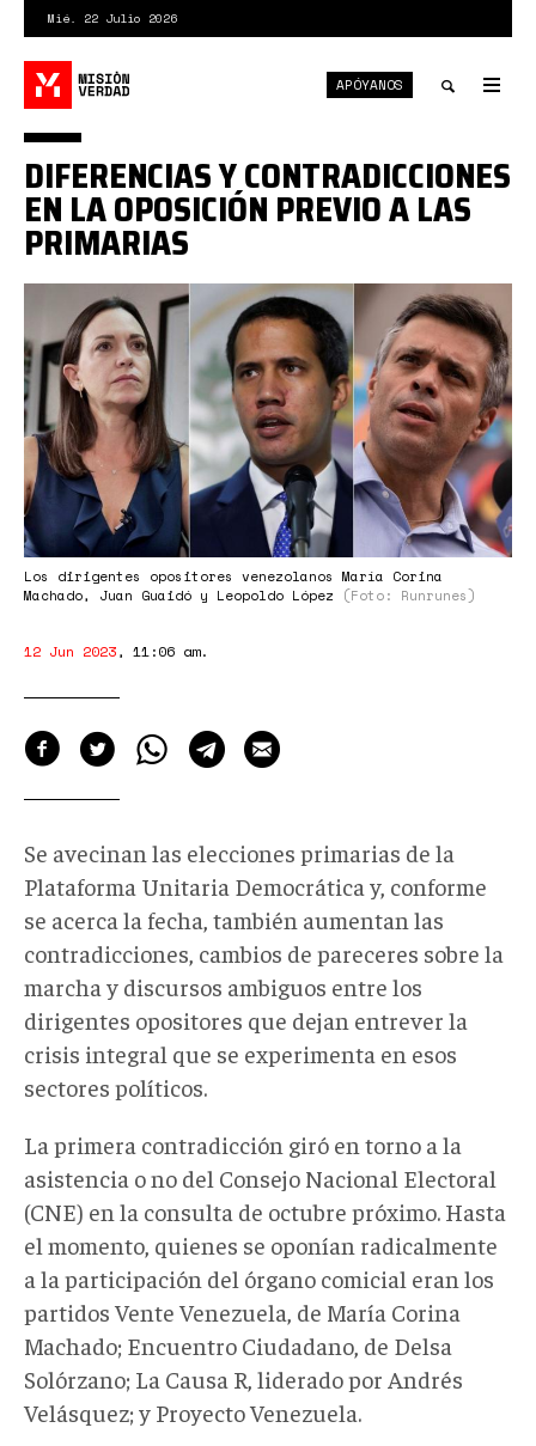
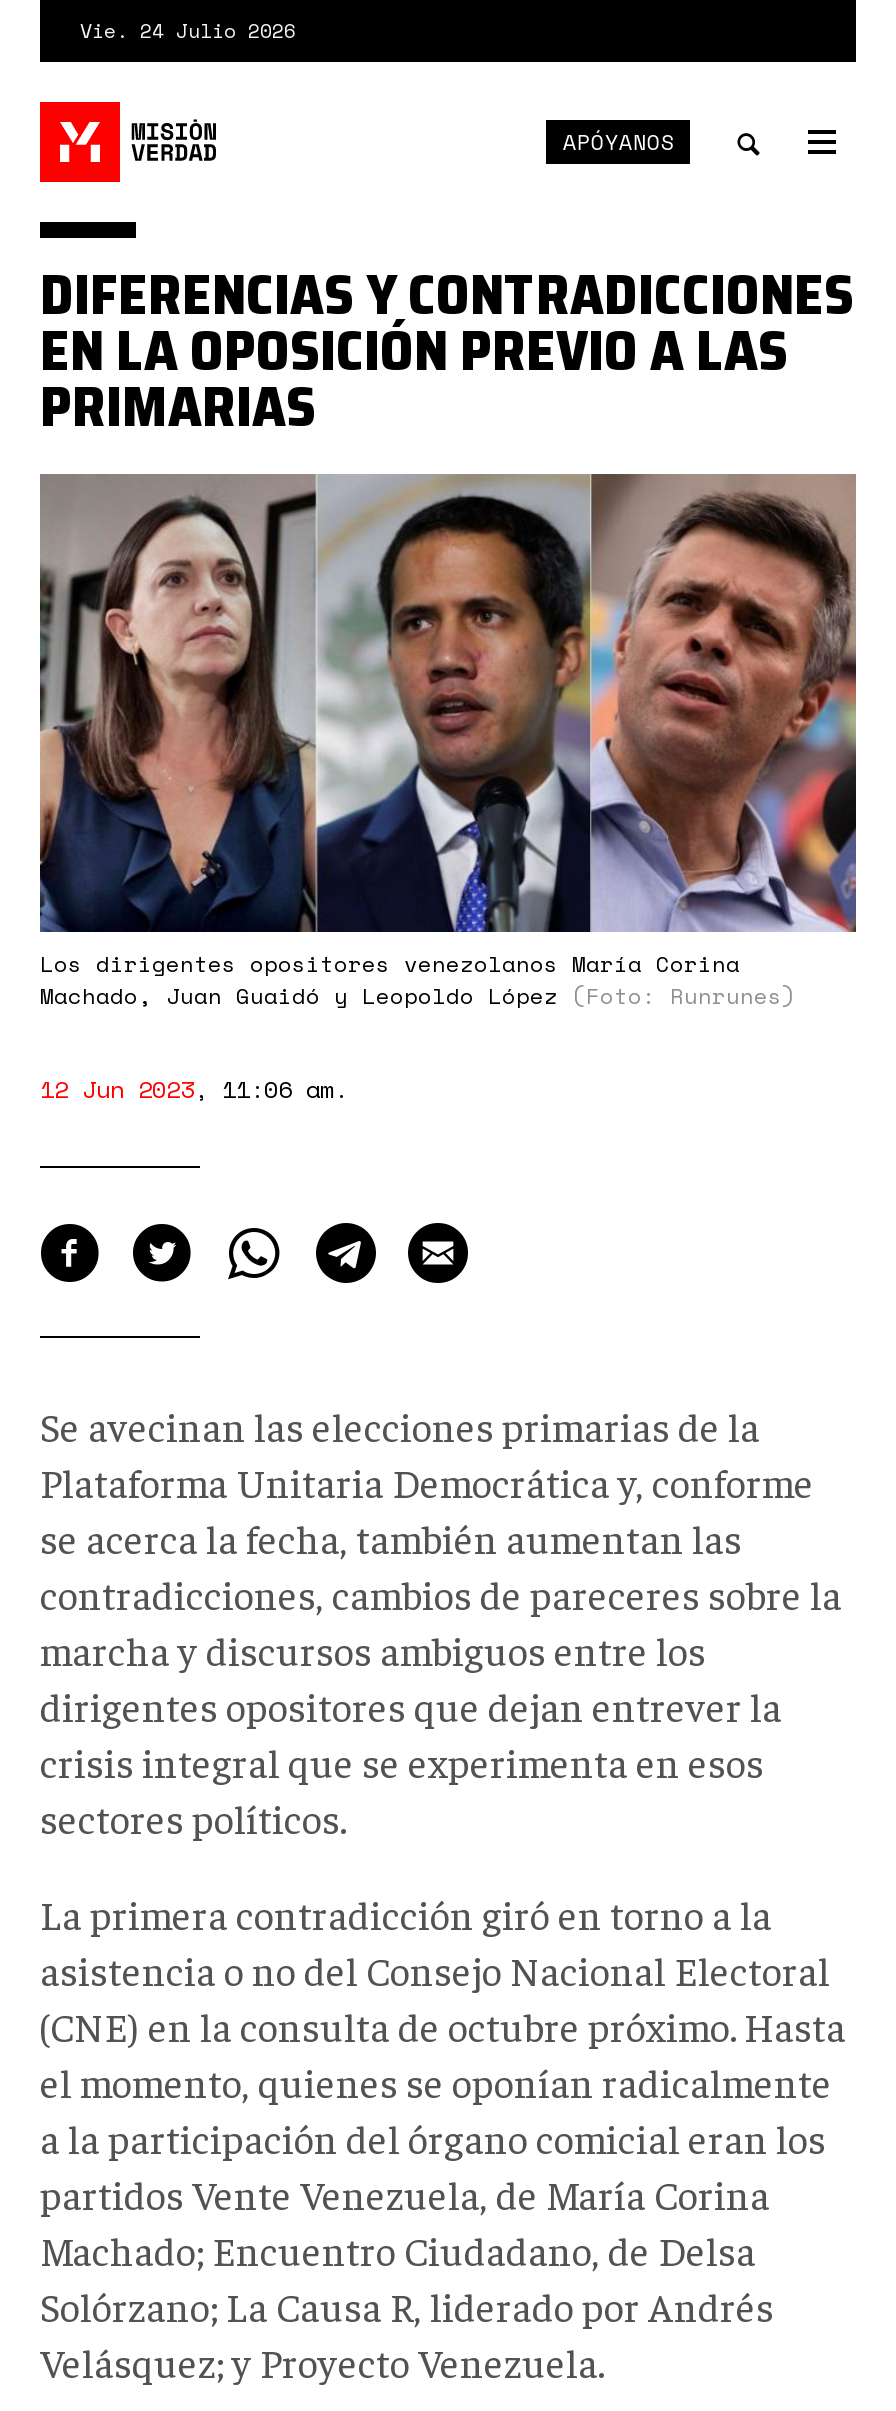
[48,10,177,28] Mié. 22 Julio 2026 -> [80,16,296,46] Vie. 24 Julio 2026

